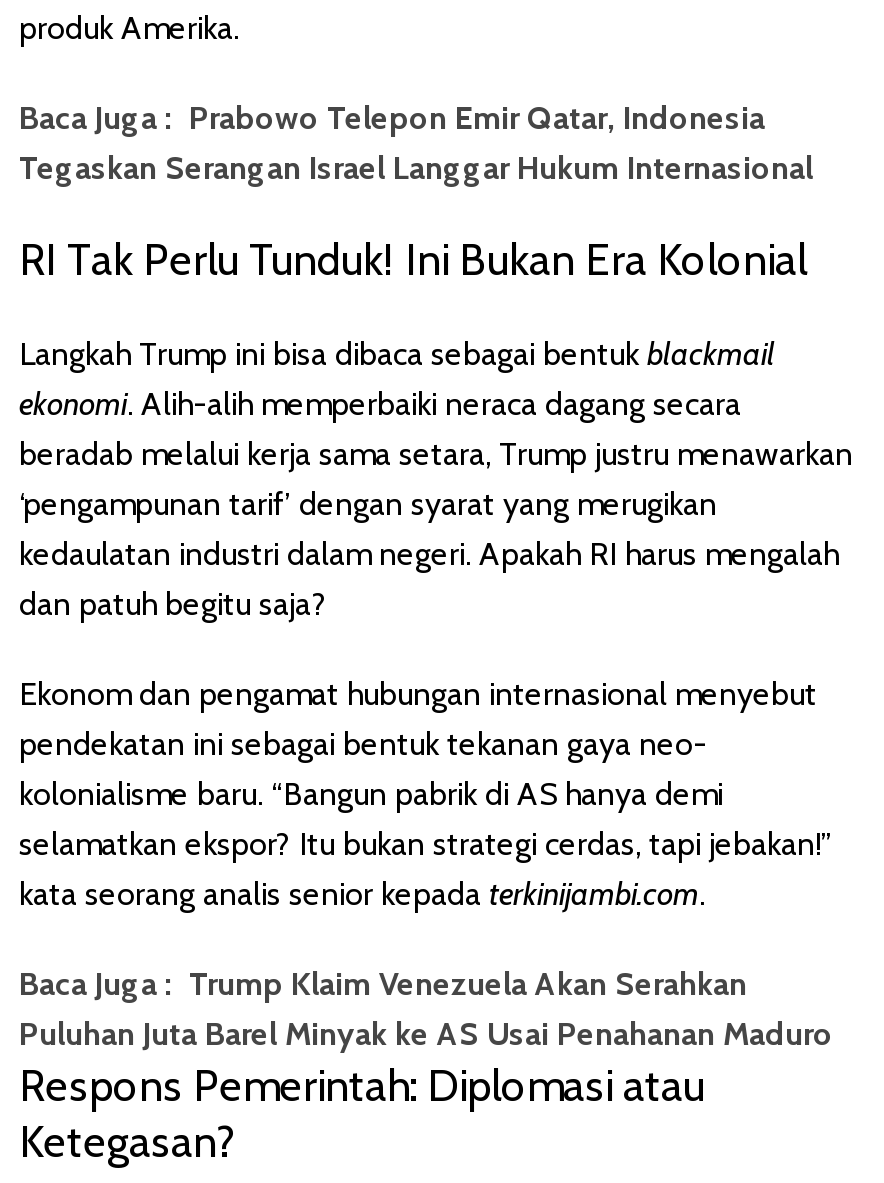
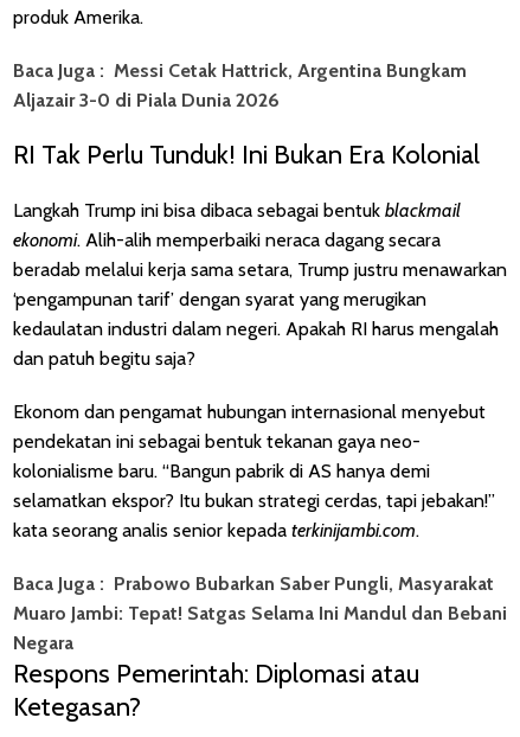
[19,98,813,186] Baca Juga : Prabowo Telepon Emir Qatar, Indonesia | Tegaskan Serangan Israel Langgar Hukum Internasional -> [13,59,467,111] Baca Juga : Messi Cetak Hattrick, Argentina Bungkam | Aljazair 3-0 di Piala Dunia 2026
[19,964,833,1052] Baca Juga : Trump Klaim Venezuela Akan Serahkan | Puluhan Juta Barel Minyak ke AS Usai Penahanan Maduro -> [13,572,507,654] Baca Juga : Prabowo Bubarkan Saber Pungli, Masyarakat | Muaro Jambi: Tepat! Satgas Selama Ini Mandul dan Bebani | Negara

